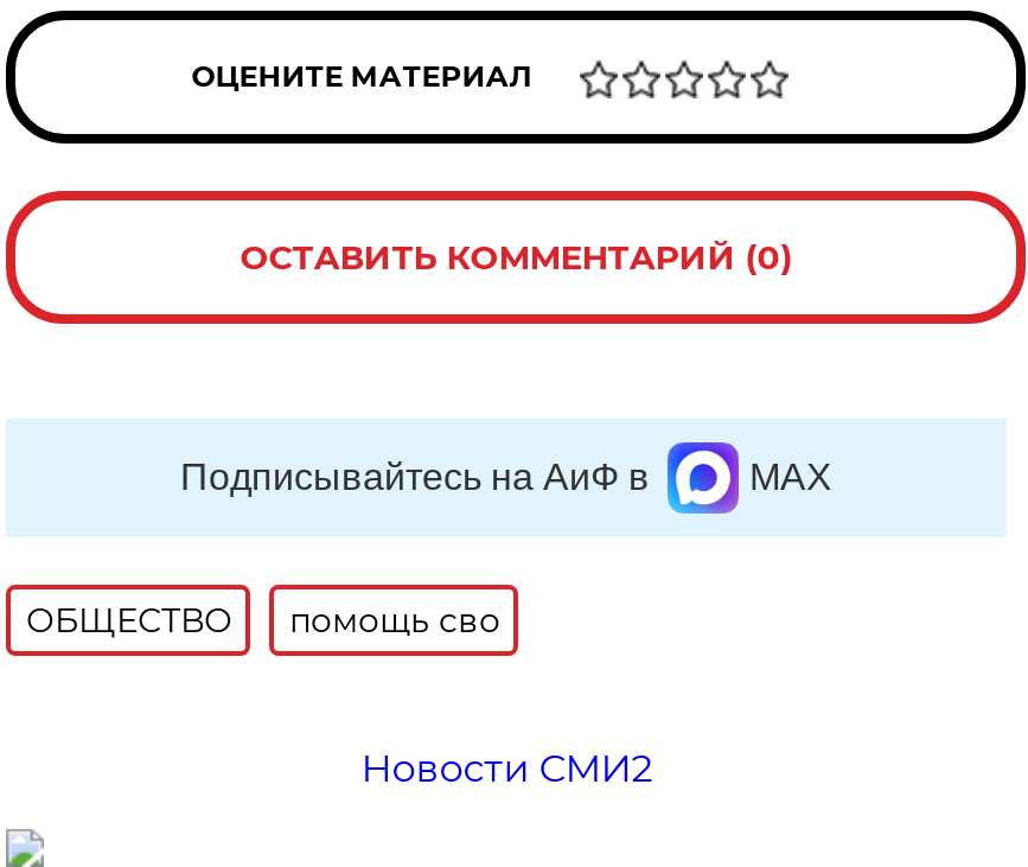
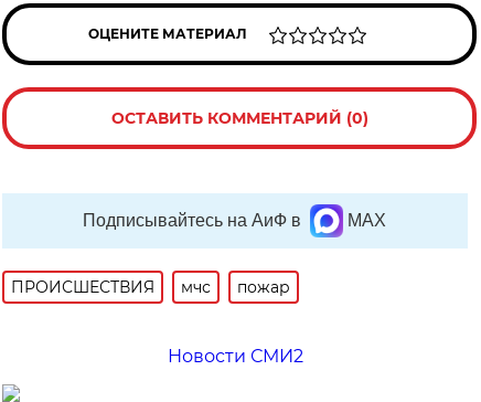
[26,600,500,642] ОБЩЕСТВО | помощь сво -> [11,278,291,297] ПРОИСШЕСТВИЯ | мчс | пожар

